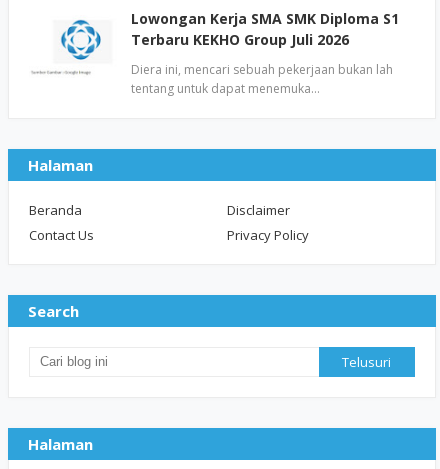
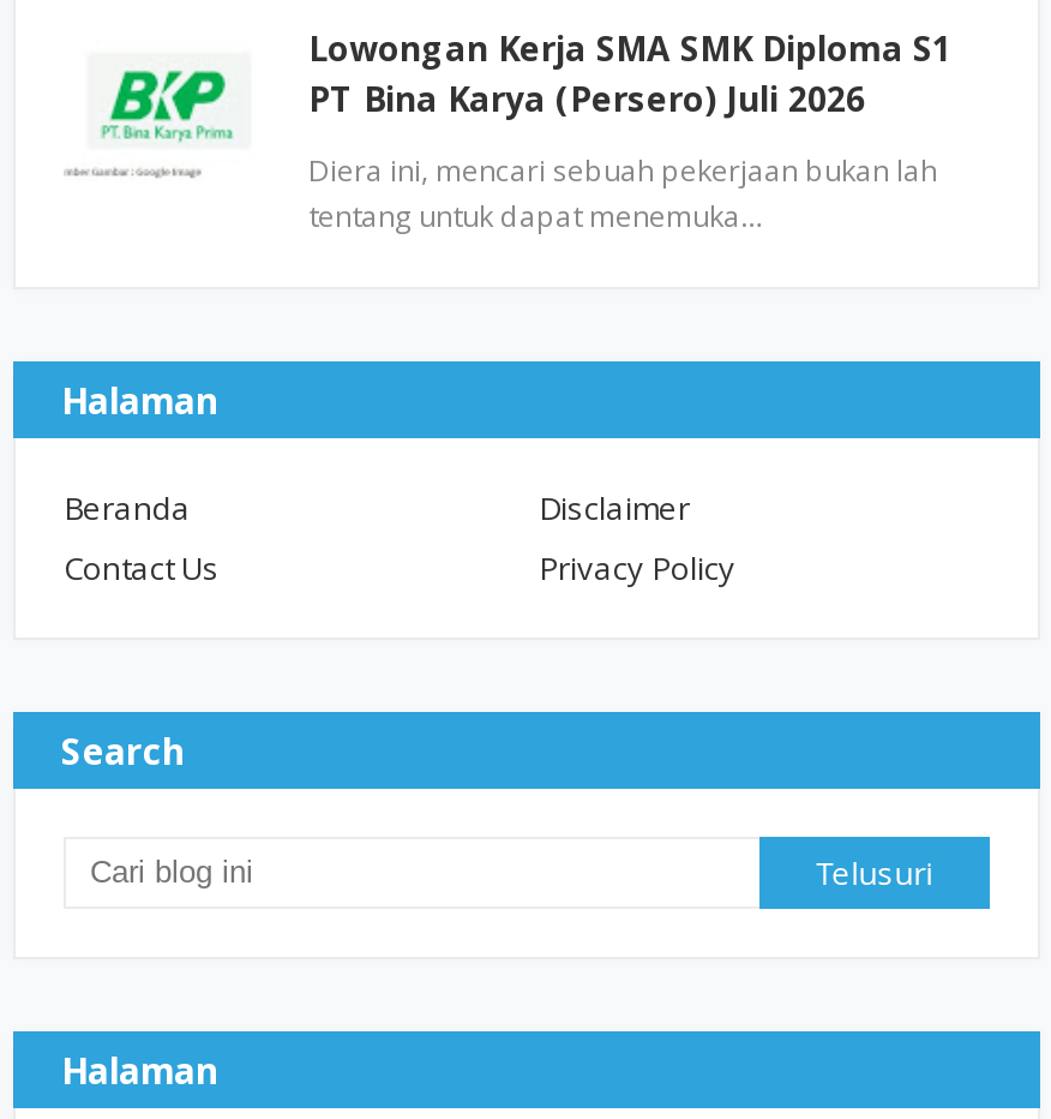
[45,19,349,61] [image] | Terbaru KEKHO Group Juli 2026 -> [97,52,865,148] [image] | PT Bina Karya (Persero) Juli 2026

